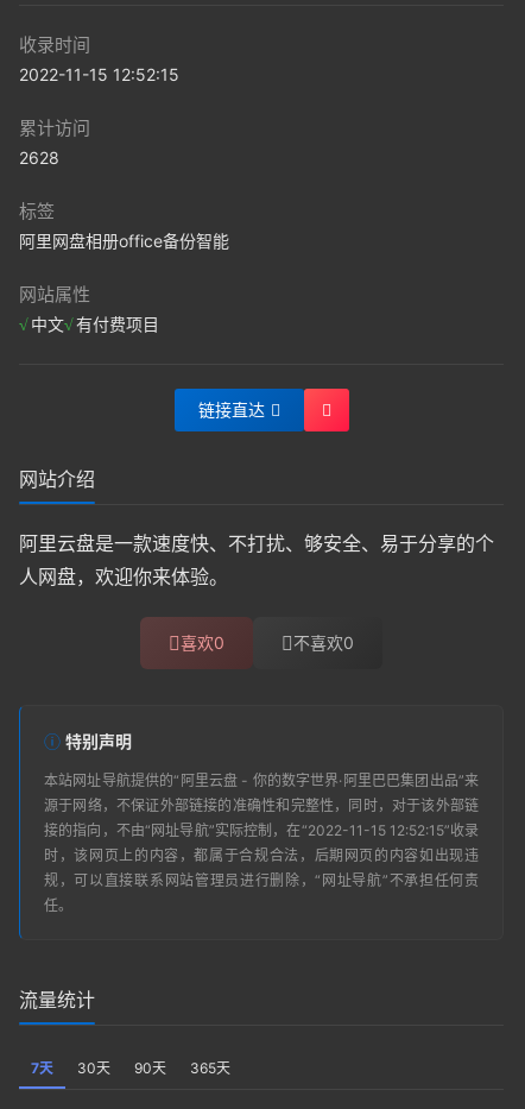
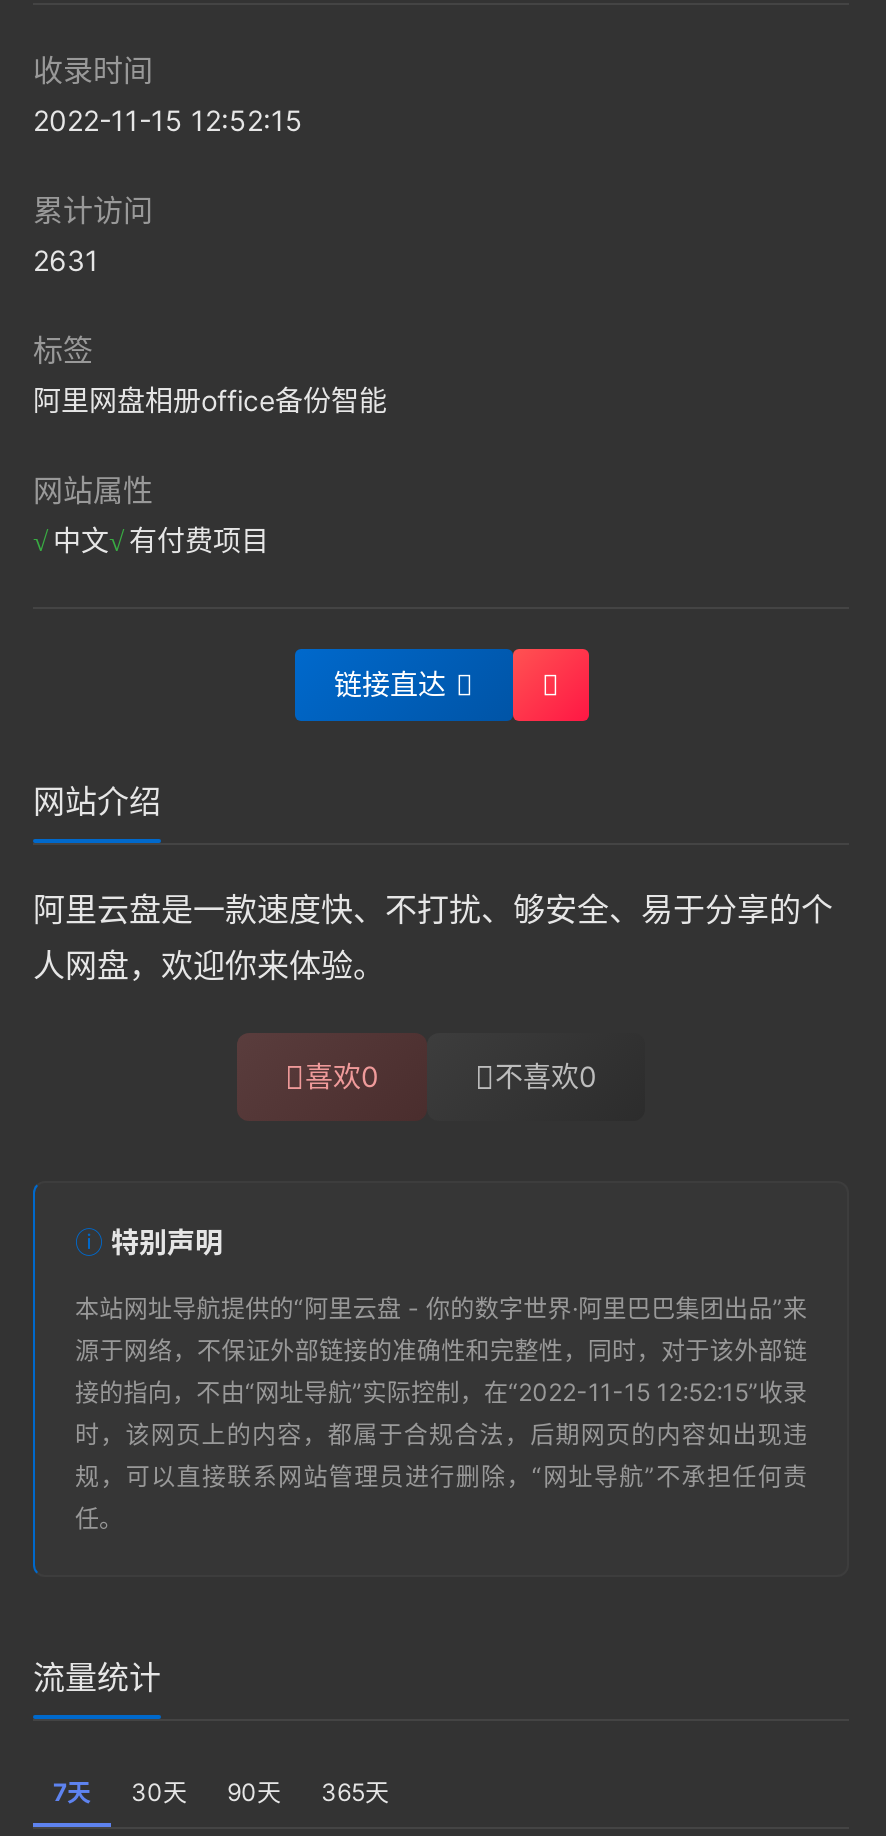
[19,148,59,168] 2628 -> [33,243,99,277] 2631

